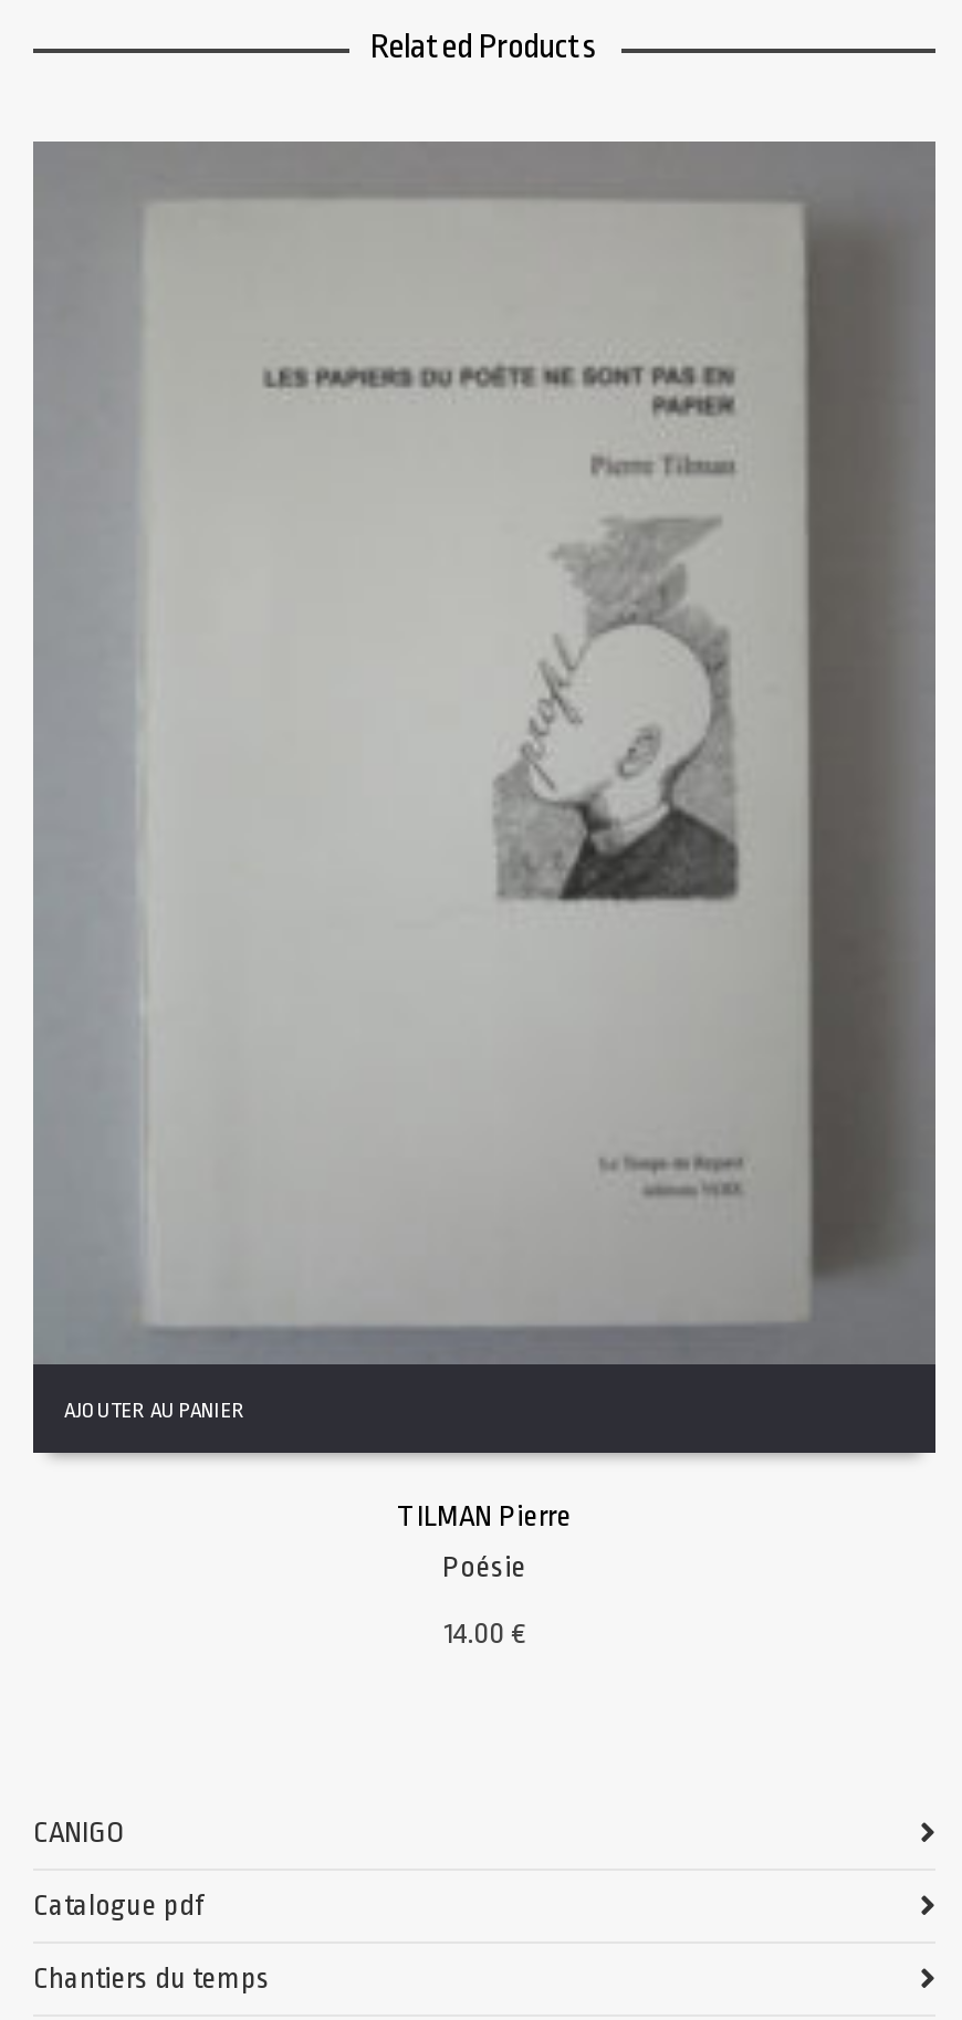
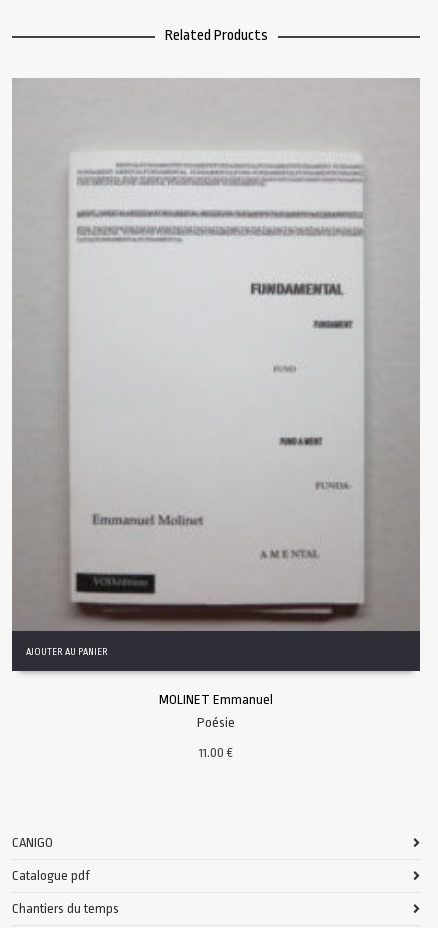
[35,143,935,1359] [image] -> [14,80,419,629] [image]
[397,1499,572,1532] TILMAN Pierre -> [159,692,273,707] MOLINET Emmanuel
[445,1616,524,1649] 14.00 € -> [199,745,233,760] 11.00 €

